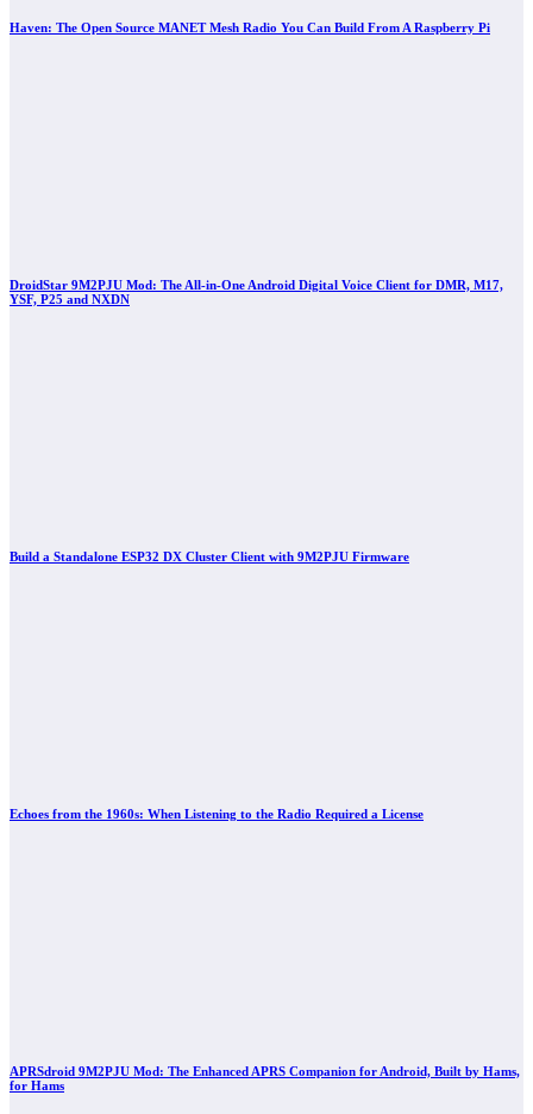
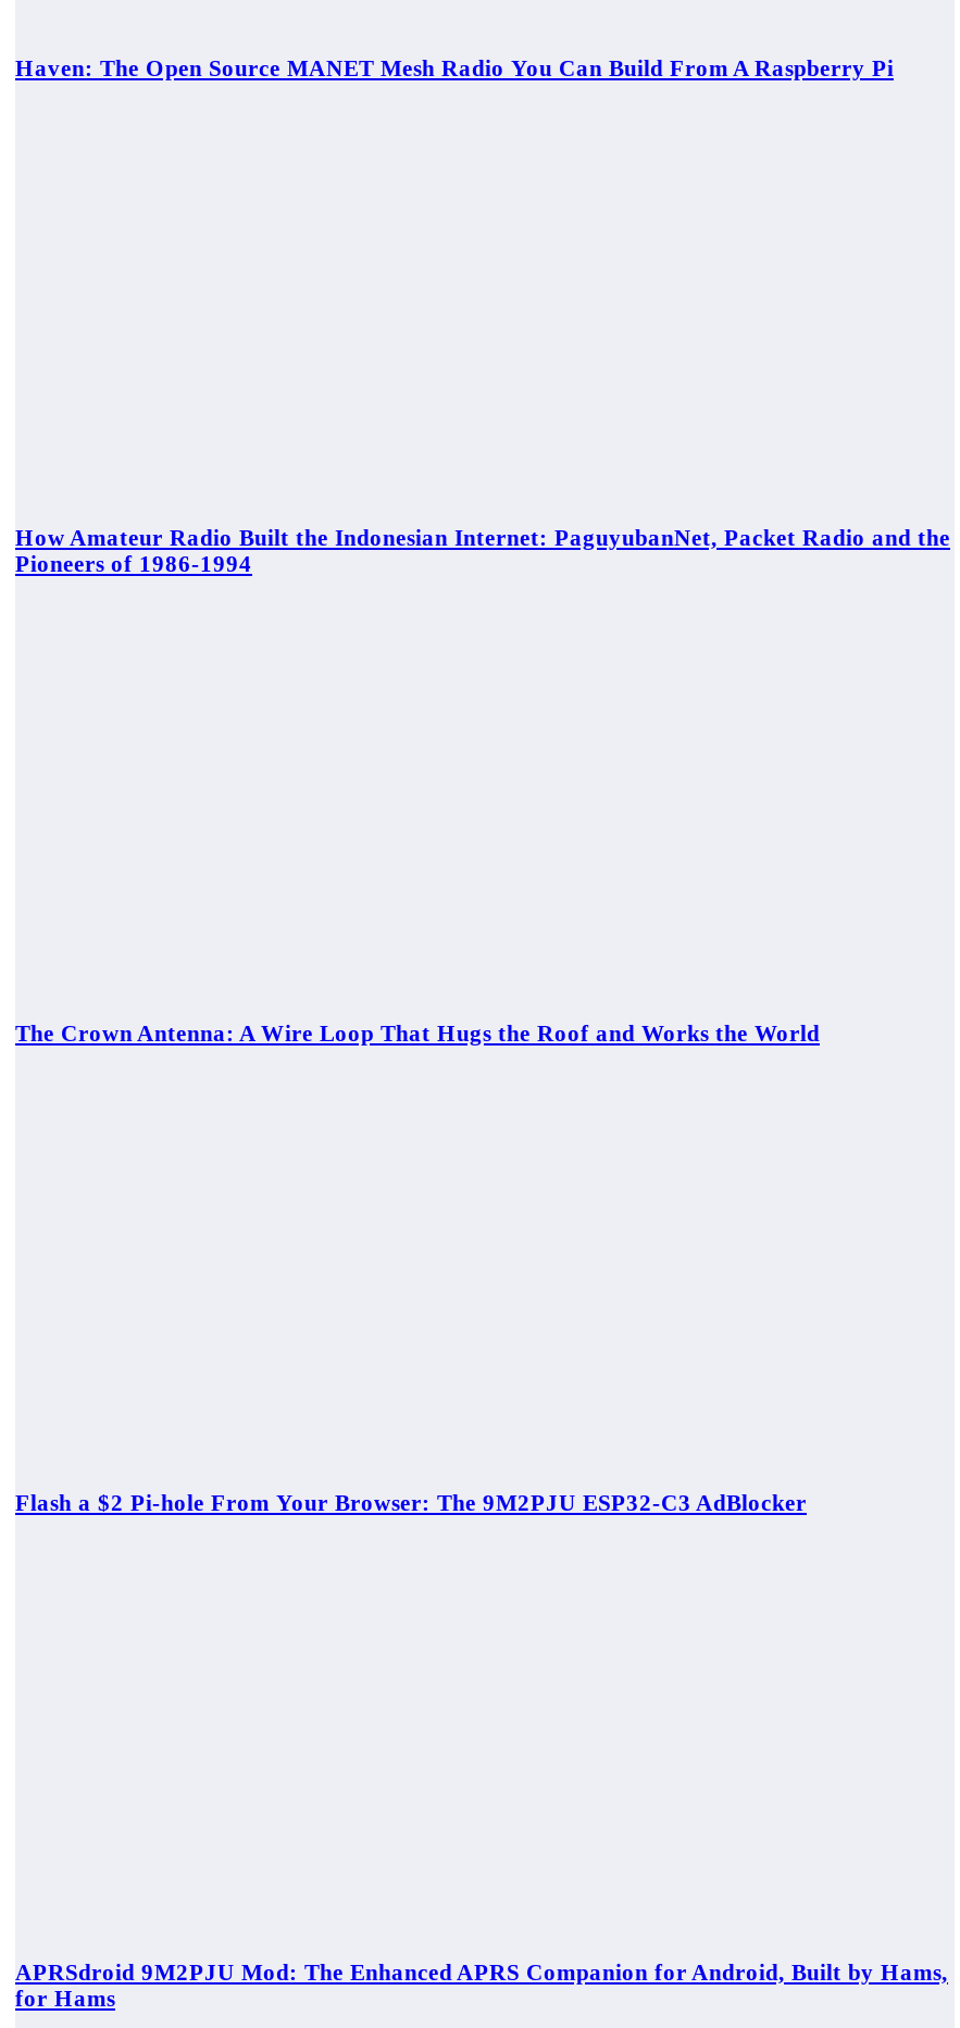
[10,278,503,306] DroidStar 9M2PJU Mod: The All-in-One Android Digital Voice Client for DMR, M17, | YSF, P25 and NXDN -> [15,523,950,575] How Amateur Radio Built the Indonesian Internet: PaguyubanNet, Packet Radio and the | Pioneers of 1986-1994
[10,549,409,564] Build a Standalone ESP32 DX Cluster Client with 9M2PJU Firmware -> [15,1019,820,1045] The Crown Antenna: A Wire Loop That Hugs the Roof and Works the World
[10,807,424,821] Echoes from the 1960s: When Listening to the Radio Required a License -> [15,1488,807,1514] Flash a $2 Pi-hole From Your Browser: The 9M2PJU ESP32-C3 AdBlocker

